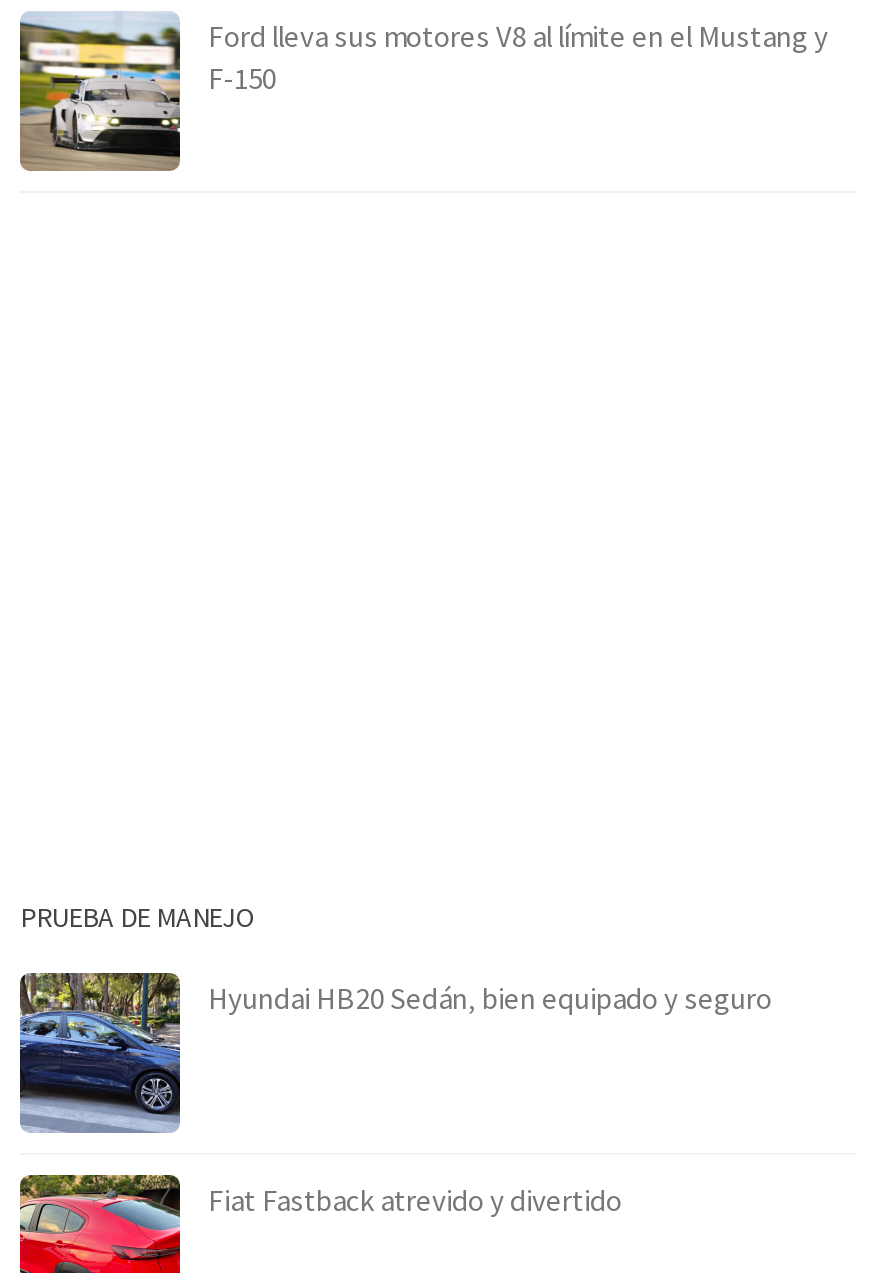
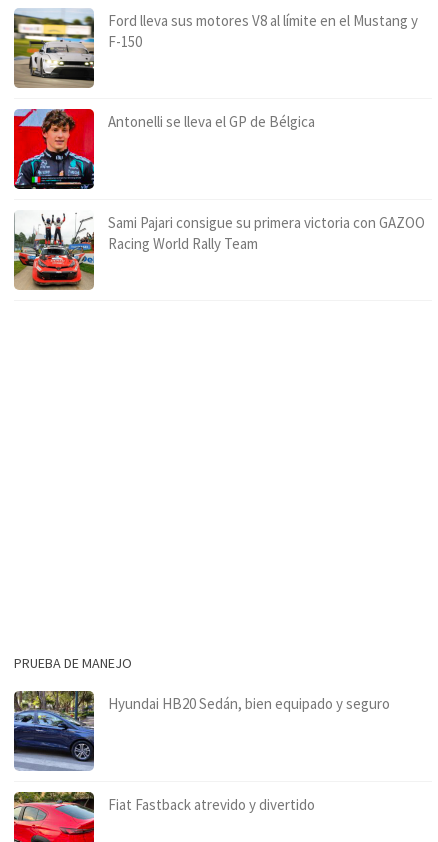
none -> [13,108,315,190] [image] | Antonelli se lleva el GP de Bélgica
none -> [13,213,425,289] [image] | Sami Pajari consigue su primera victoria con GAZOO | Racing World Rally Team

